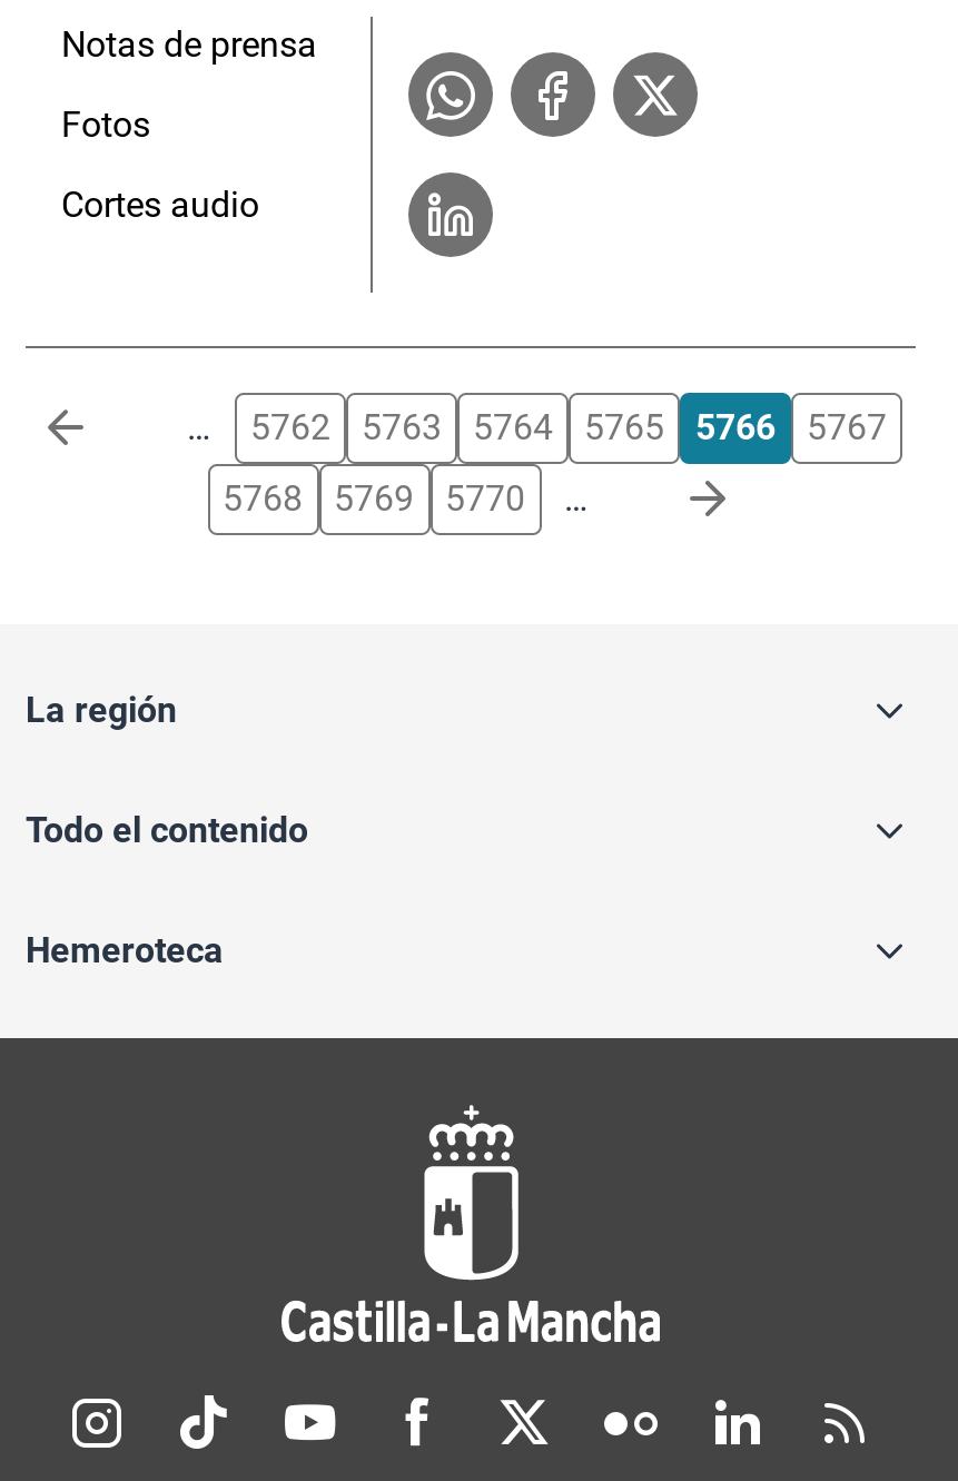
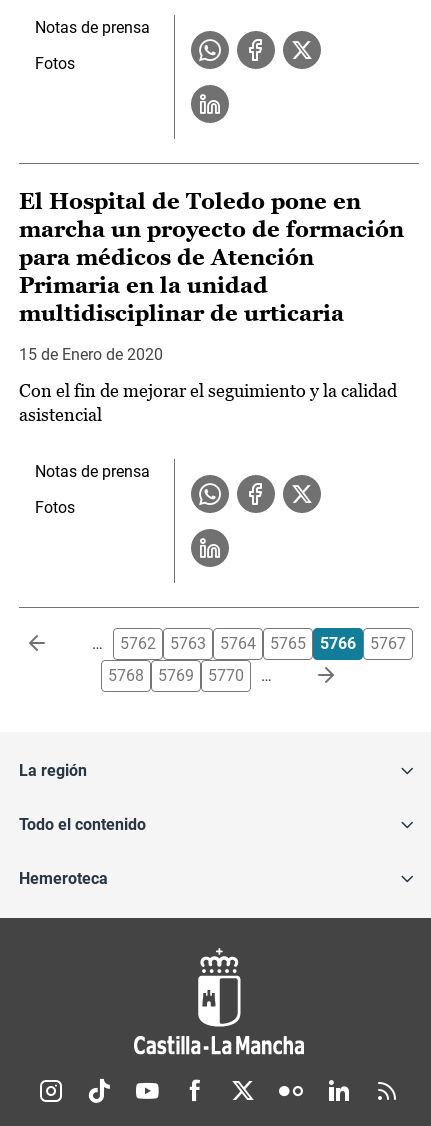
[61,184,259,226] Cortes audio -> [19,189,404,517] El Hospital de Toledo pone en | marcha un proyecto de formación | para médicos de Atención | Primaria en la unidad | multidisciplinar de urticaria | 15 de Enero de 2020 | Con el fin de mejorar el seguimiento y la calidad | asistencial | Notas de prensa | Fotos

